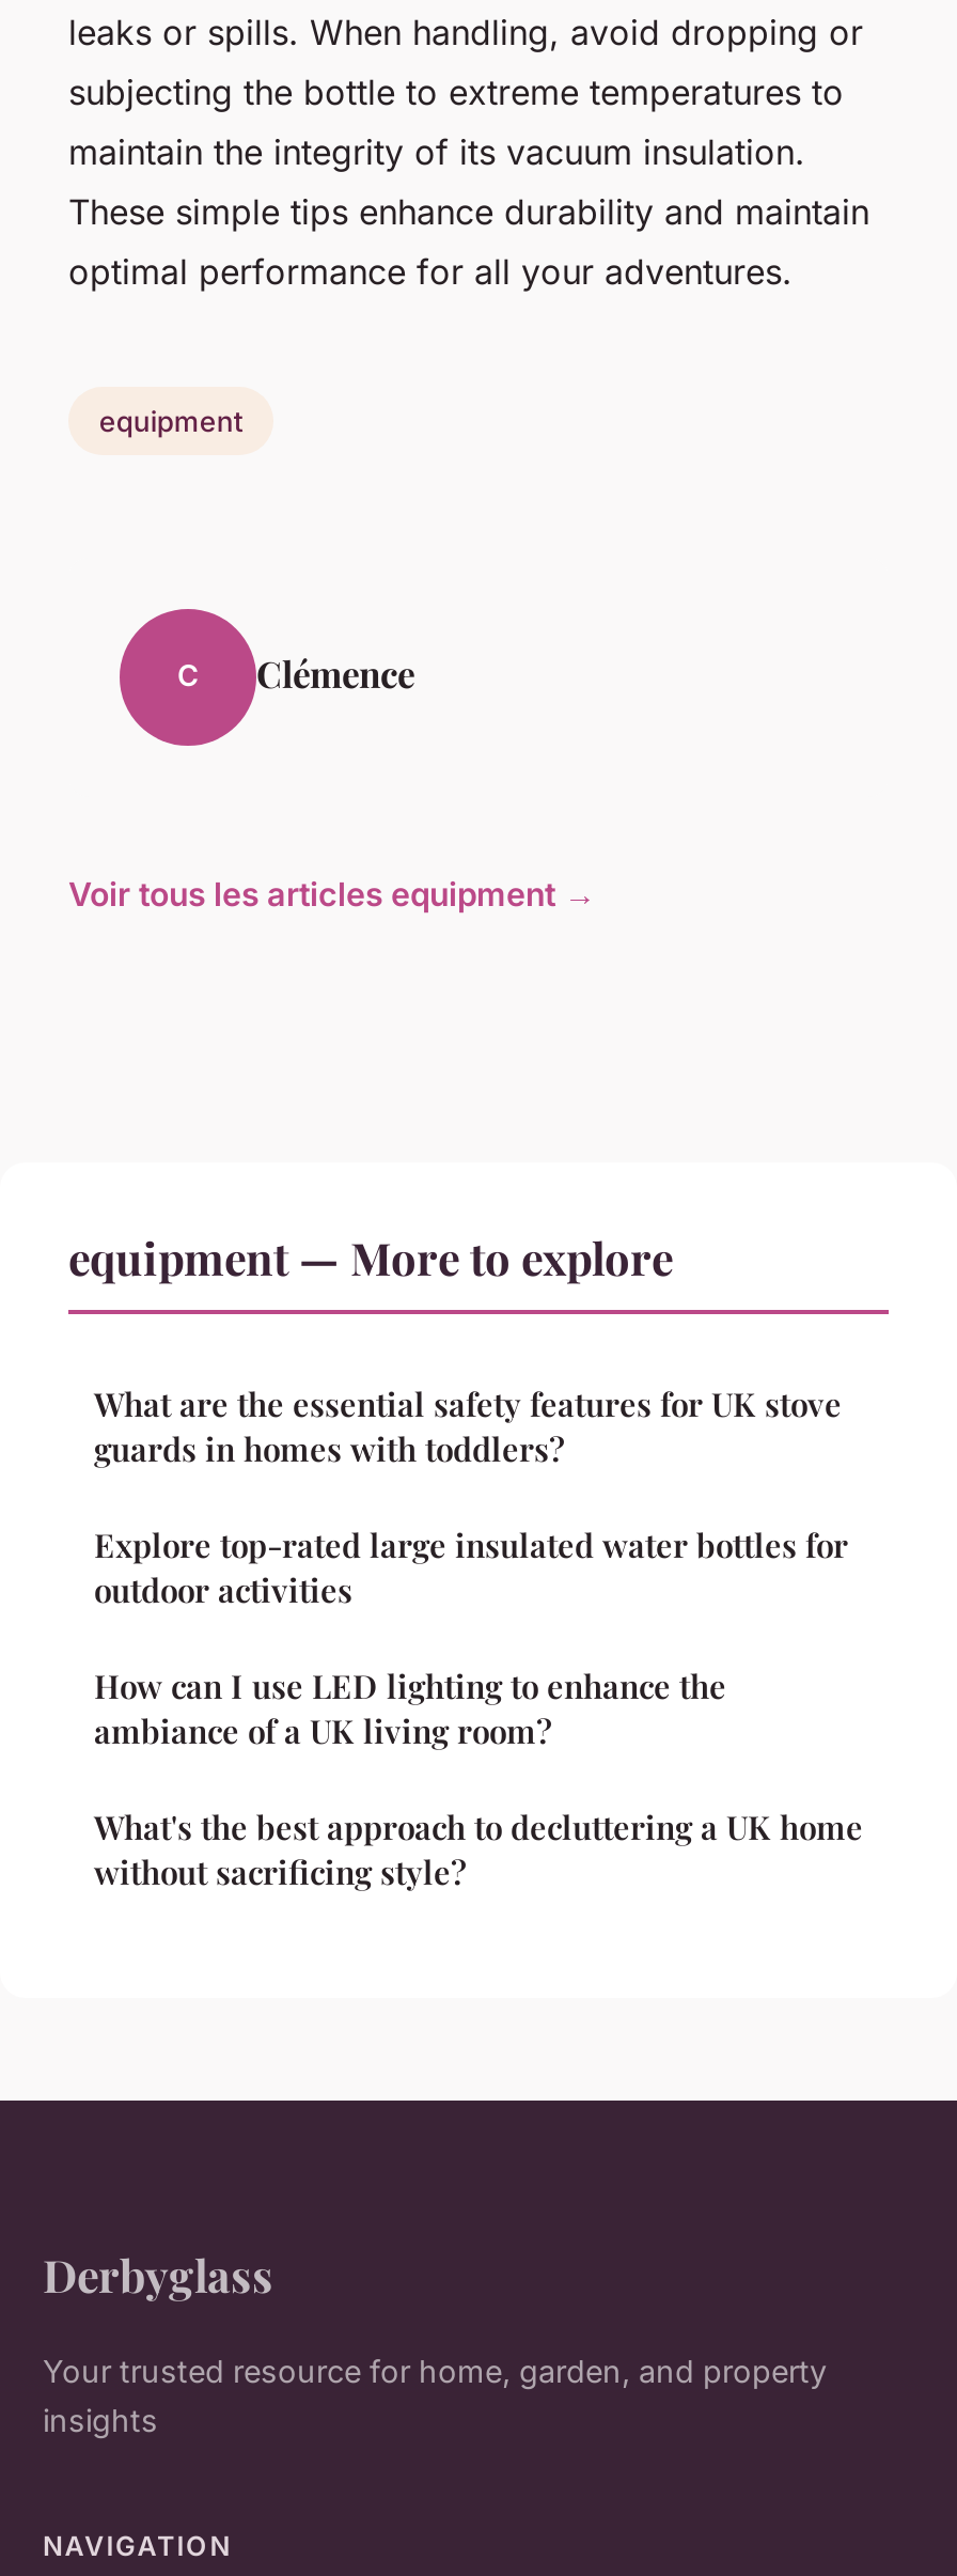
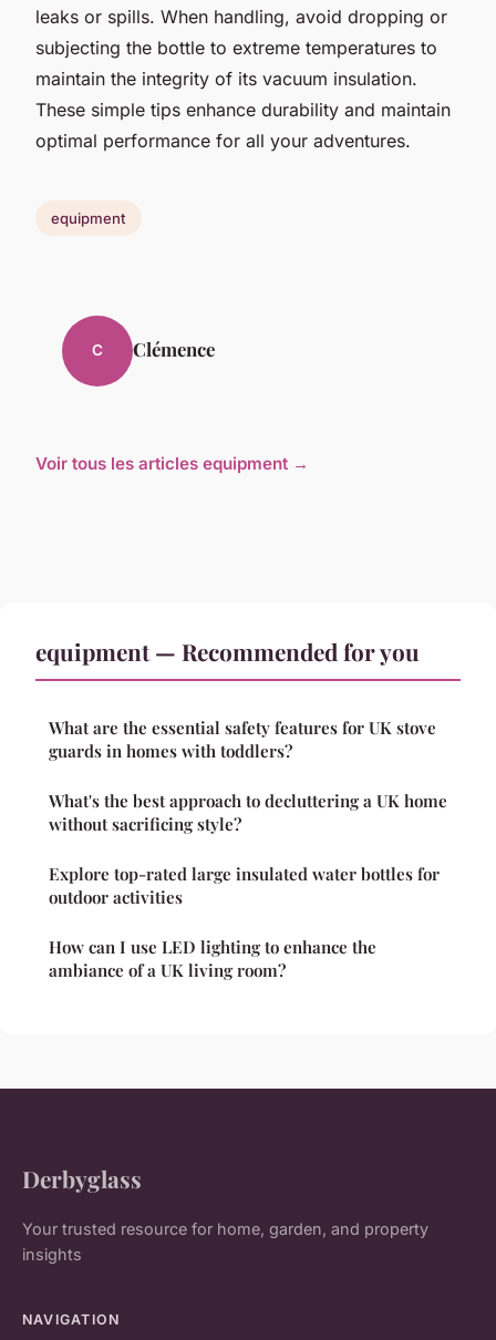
[68,1226,673,1286] equipment — More to explore -> [35,635,420,666] equipment — Recommended for you
moved [94,1523,848,1751] -> [49,862,440,981]: Explore top-rated large insulated water bottles for | outdoor activities | How can I use LED lighting to enhance the | ambiance of a UK living room?
moved [94,1805,863,1892] -> [49,789,447,835]: What's the best approach to decluttering a UK home | without sacrificing style?

